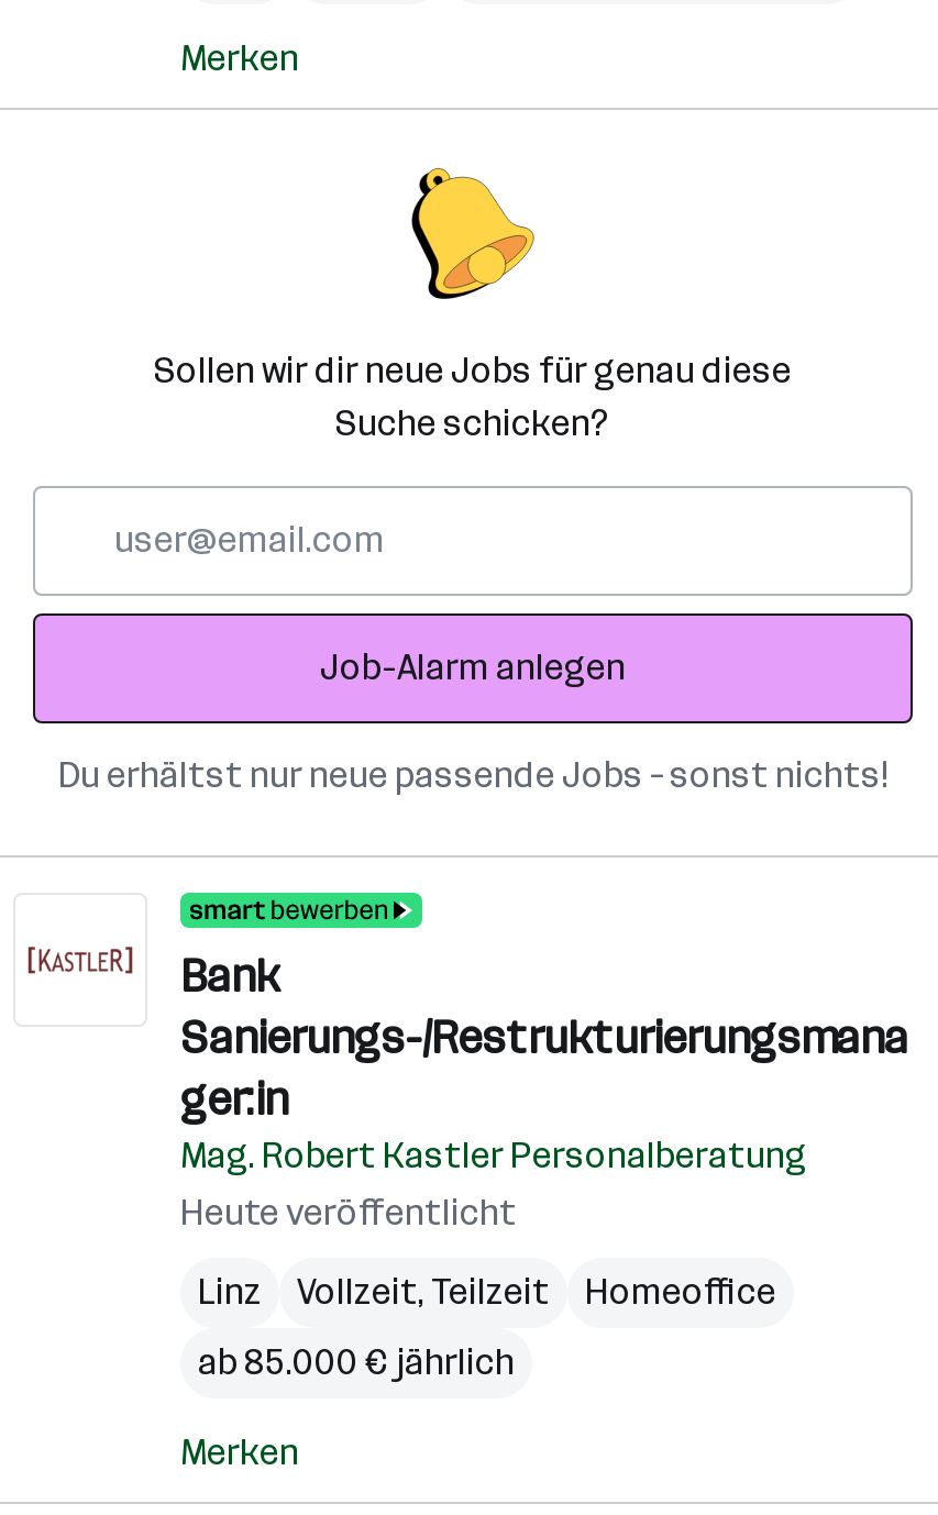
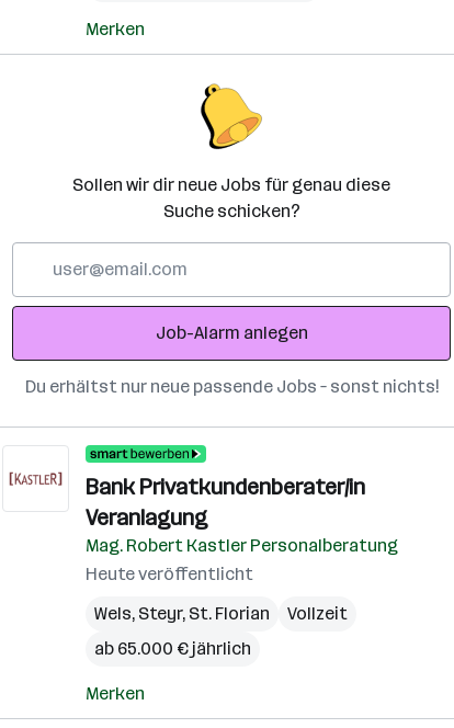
[180,950,908,1126] Bank | Sanierungs-/Restrukturierungsmana | ger:in -> [86,474,365,531] Bank Privatkundenberater/in | Veranlagung
[198,1271,776,1313] Linz | Vollzeit, Teilzeit | Homeoffice -> [94,603,348,624] Wels, Steyr, St. Florian | Vollzeit
[198,1341,515,1383] ab 85.000 € jährlich -> [94,638,251,659] ab 65.000 € jährlich

